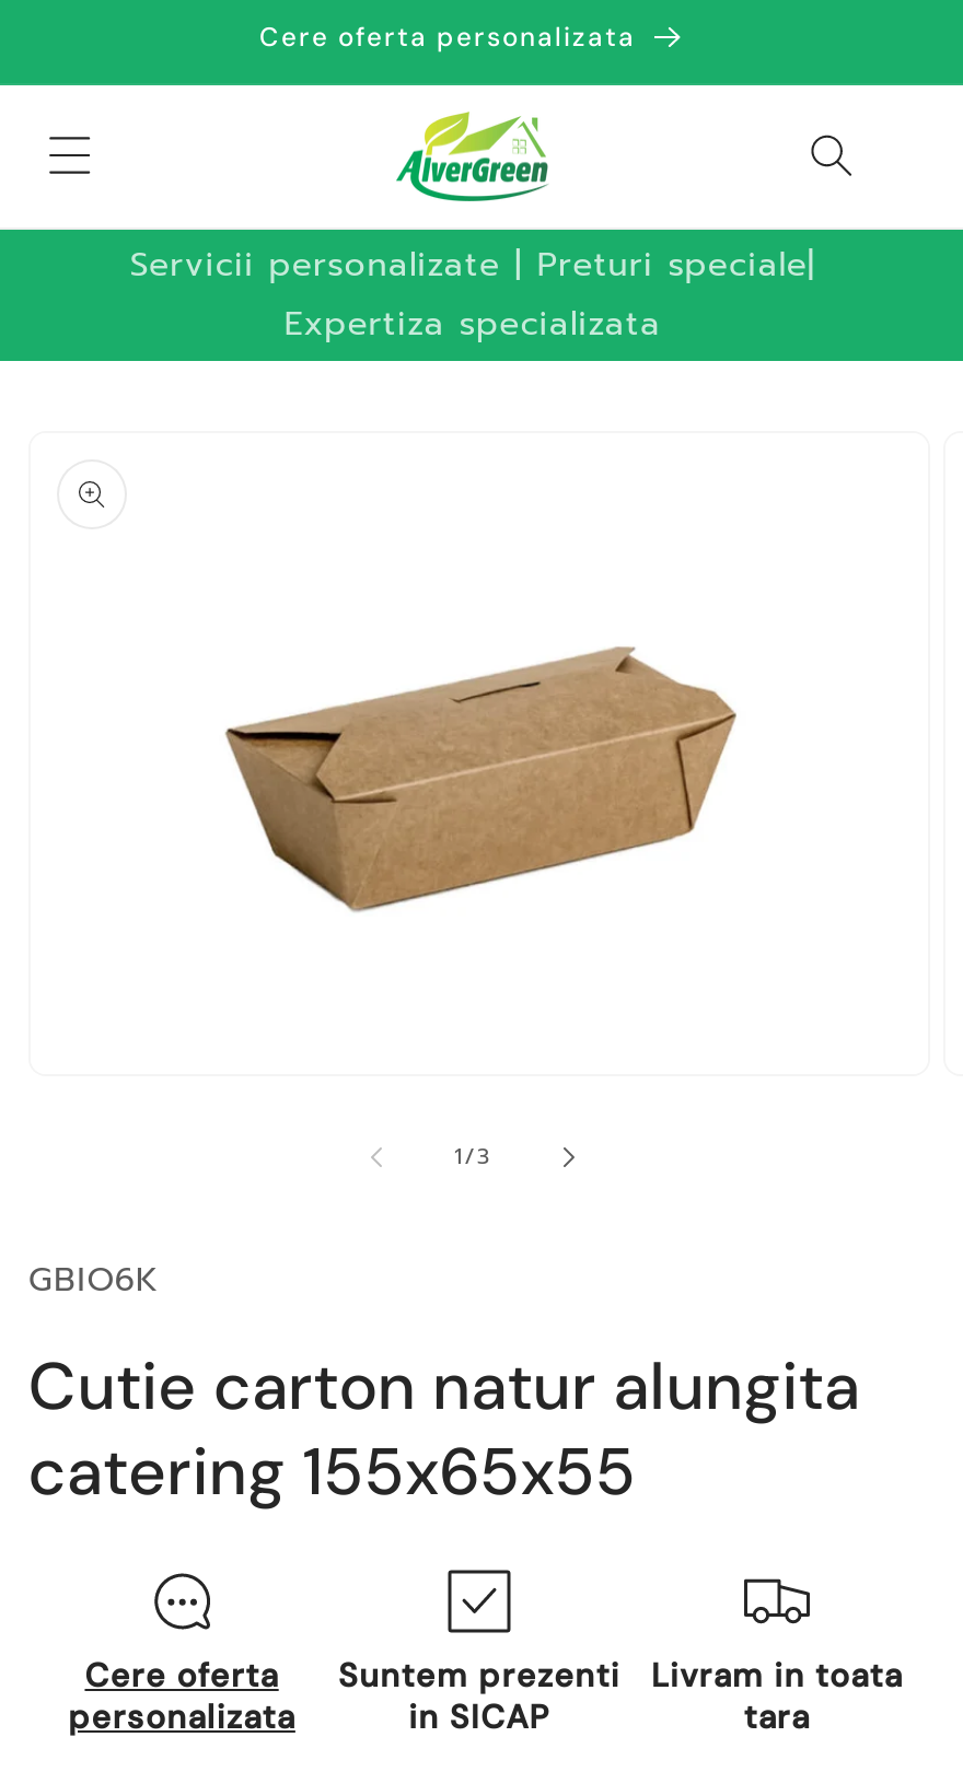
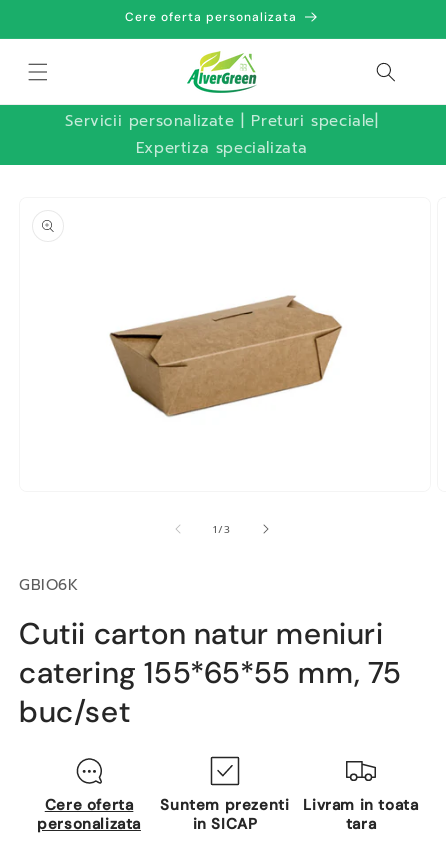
[28,1343,861,1513] Cutie carton natur alungita | catering 155x65x55 -> [19,614,402,731] Cutii carton natur meniuri | catering 155*65*55 mm, 75 | buc/set

